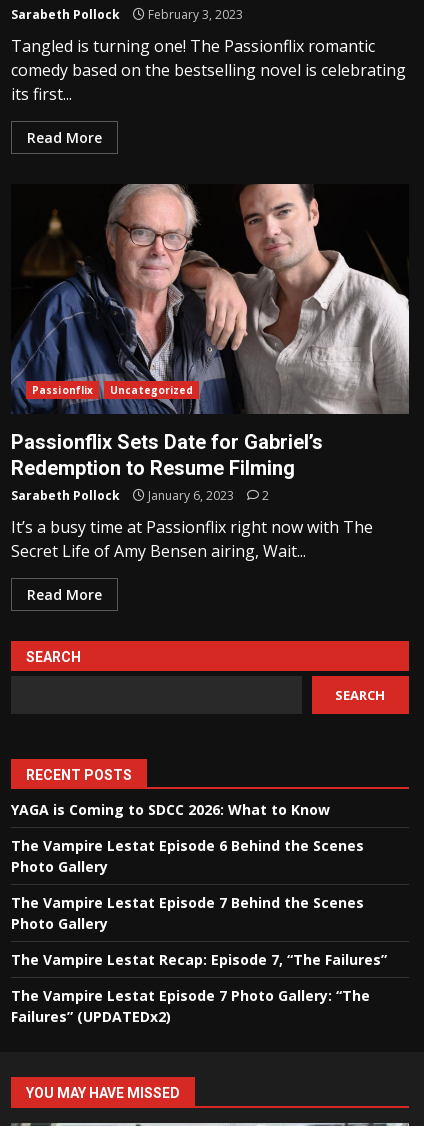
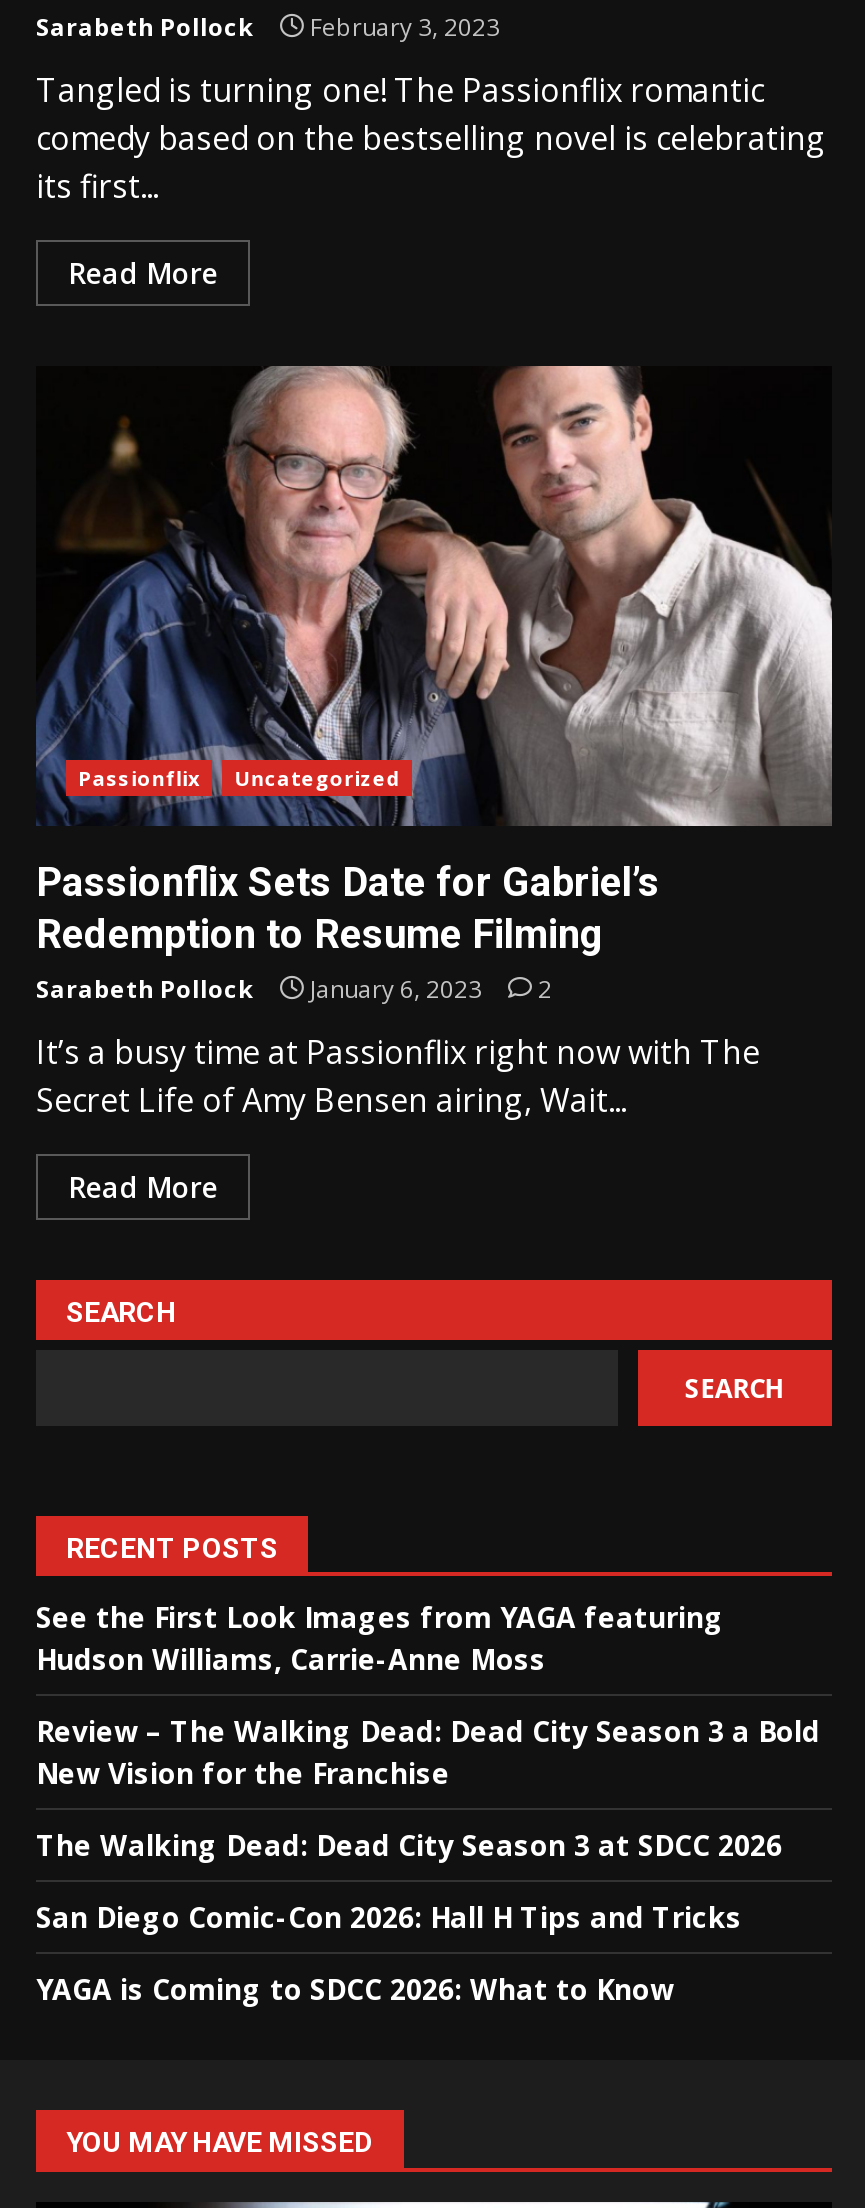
none -> [36,1598,820,1936] See the First Look Images from YAGA featuring | Hudson Williams, Carrie-Anne Moss | Review – The Walking Dead: Dead City Season 3 a Bold | New Vision for the Franchise | The Walking Dead: Dead City Season 3 at SDCC 2026 | San Diego Comic-Con 2026: Hall H Tips and Tricks
moved [11,800,330,819] -> [36,1970,674,2008]: YAGA is Coming to SDCC 2026: What to Know
[11,836,387,1026] The Vampire Lestat Episode 6 Behind the Scenes | Photo Gallery | The Vampire Lestat Episode 7 Behind the Scenes | Photo Gallery | The Vampire Lestat Recap: Episode 7, “The Failures” | The Vampire Lestat Episode 7 Photo Gallery: “The | Failures” (UPDATEDx2) -> none

